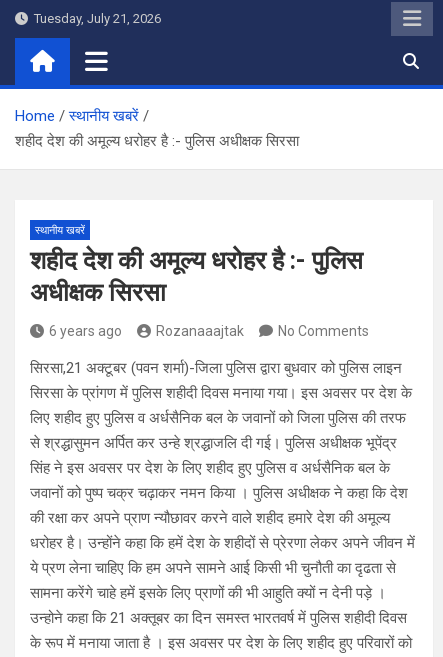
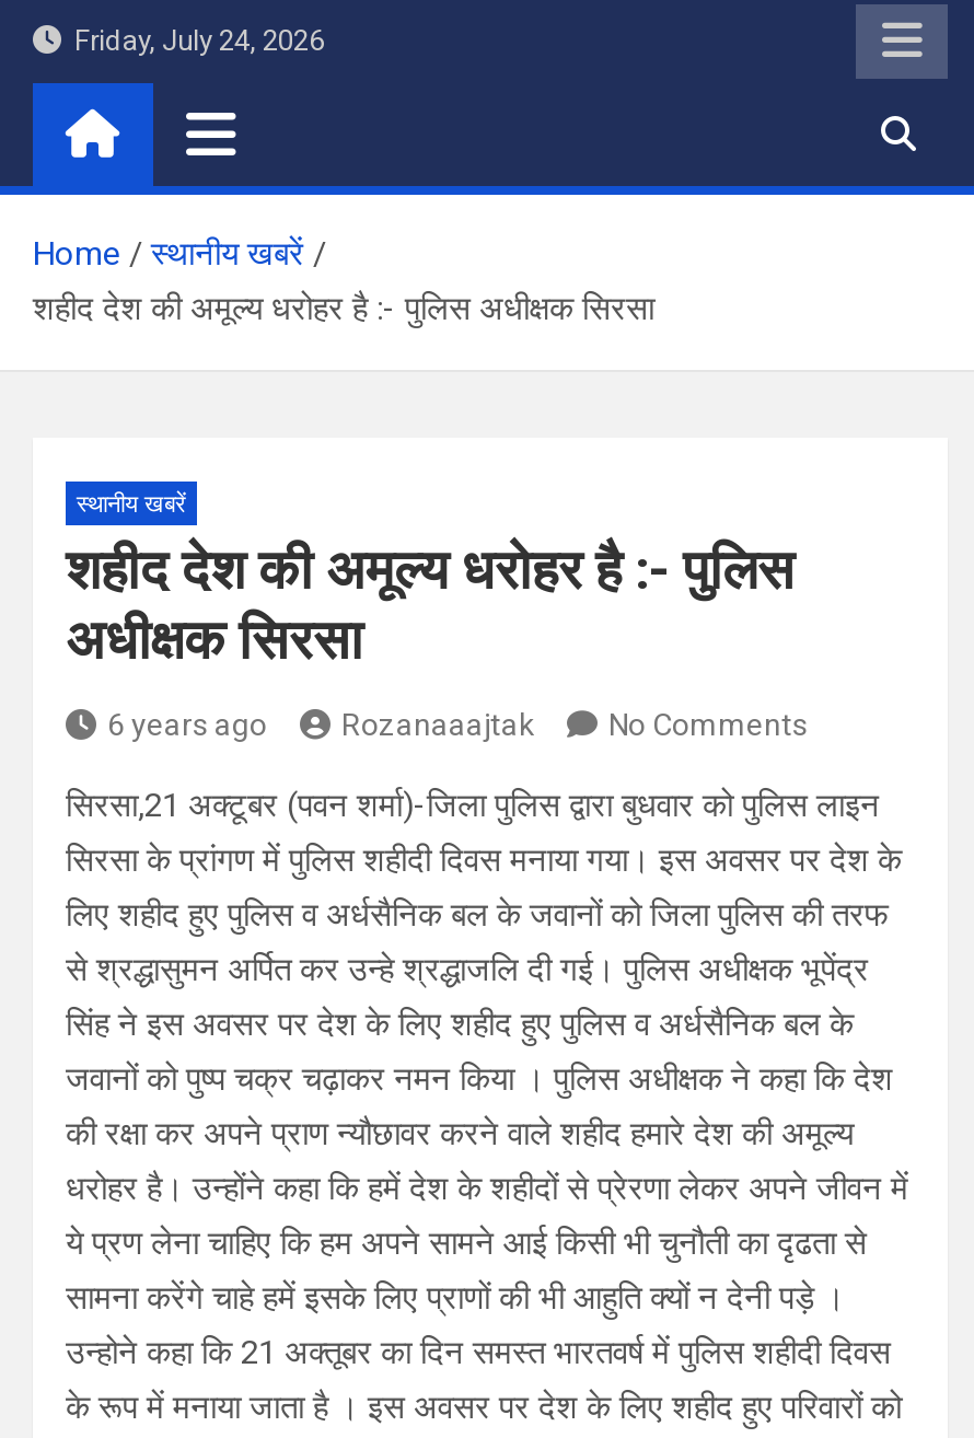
[28,11,161,26] Tuesday, July 21, 2026 -> [61,24,324,57] Friday, July 24, 2026

